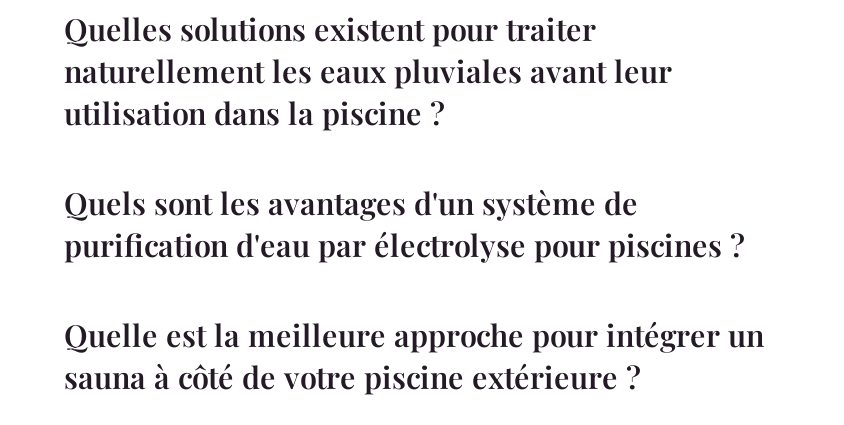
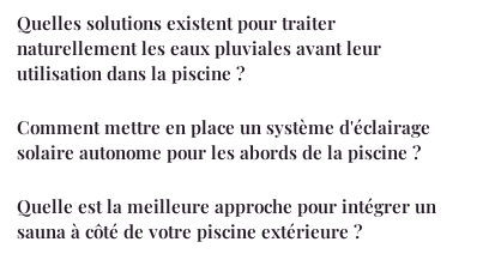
[64,183,744,265] Quels sont les avantages d'un système de | purification d'eau par électrolyse pour piscines ? -> [17,115,430,164] Comment mettre en place un système d'éclairage | solaire autonome pour les abords de la piscine ?

